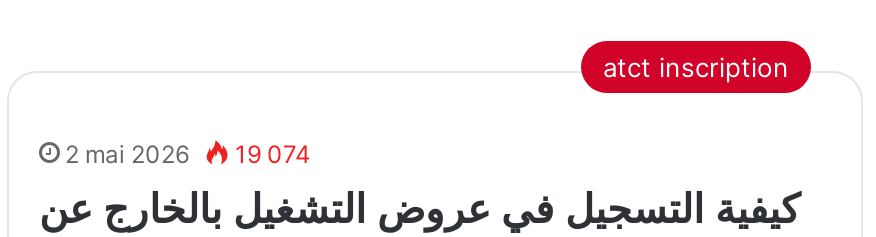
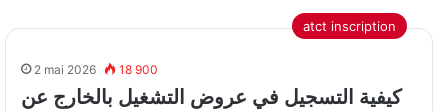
[65,139,311,169] 2 mai 2026 19 074 -> [34,62,158,77] 2 mai 2026 18 900

